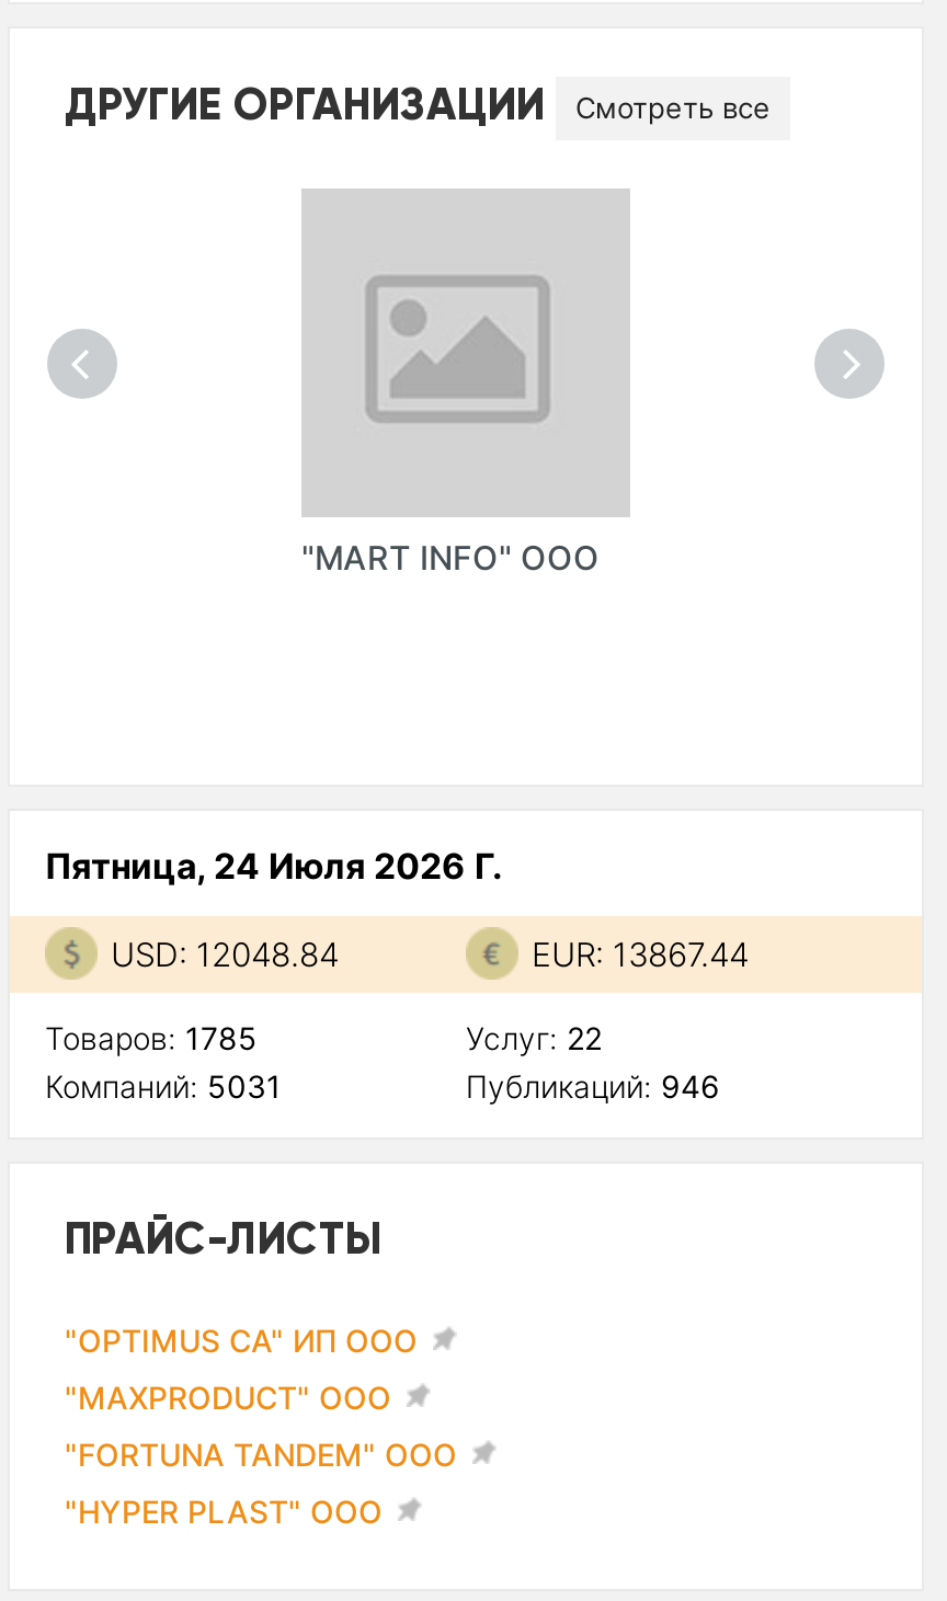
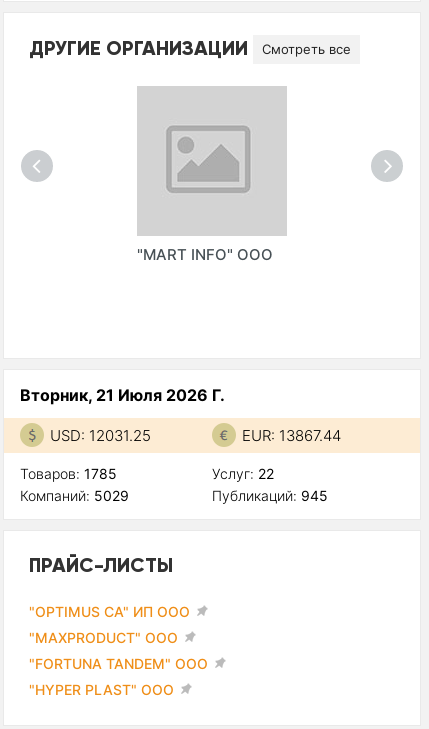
[45,844,503,888] Пятница, 24 Июля 2026 Г. -> [20,385,225,405] Вторник, 21 Июля 2026 Г.
[111,934,339,976] USD: 12048.84 -> [50,426,151,445] USD: 12031.25
[45,1068,282,1105] Компаний: 5031 -> [20,487,129,504] Компаний: 5029
[466,1068,720,1105] Публикаций: 946 -> [212,487,328,504] Публикаций: 945

